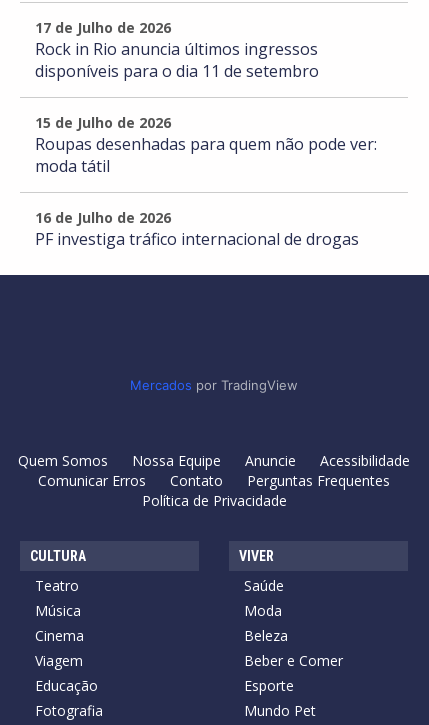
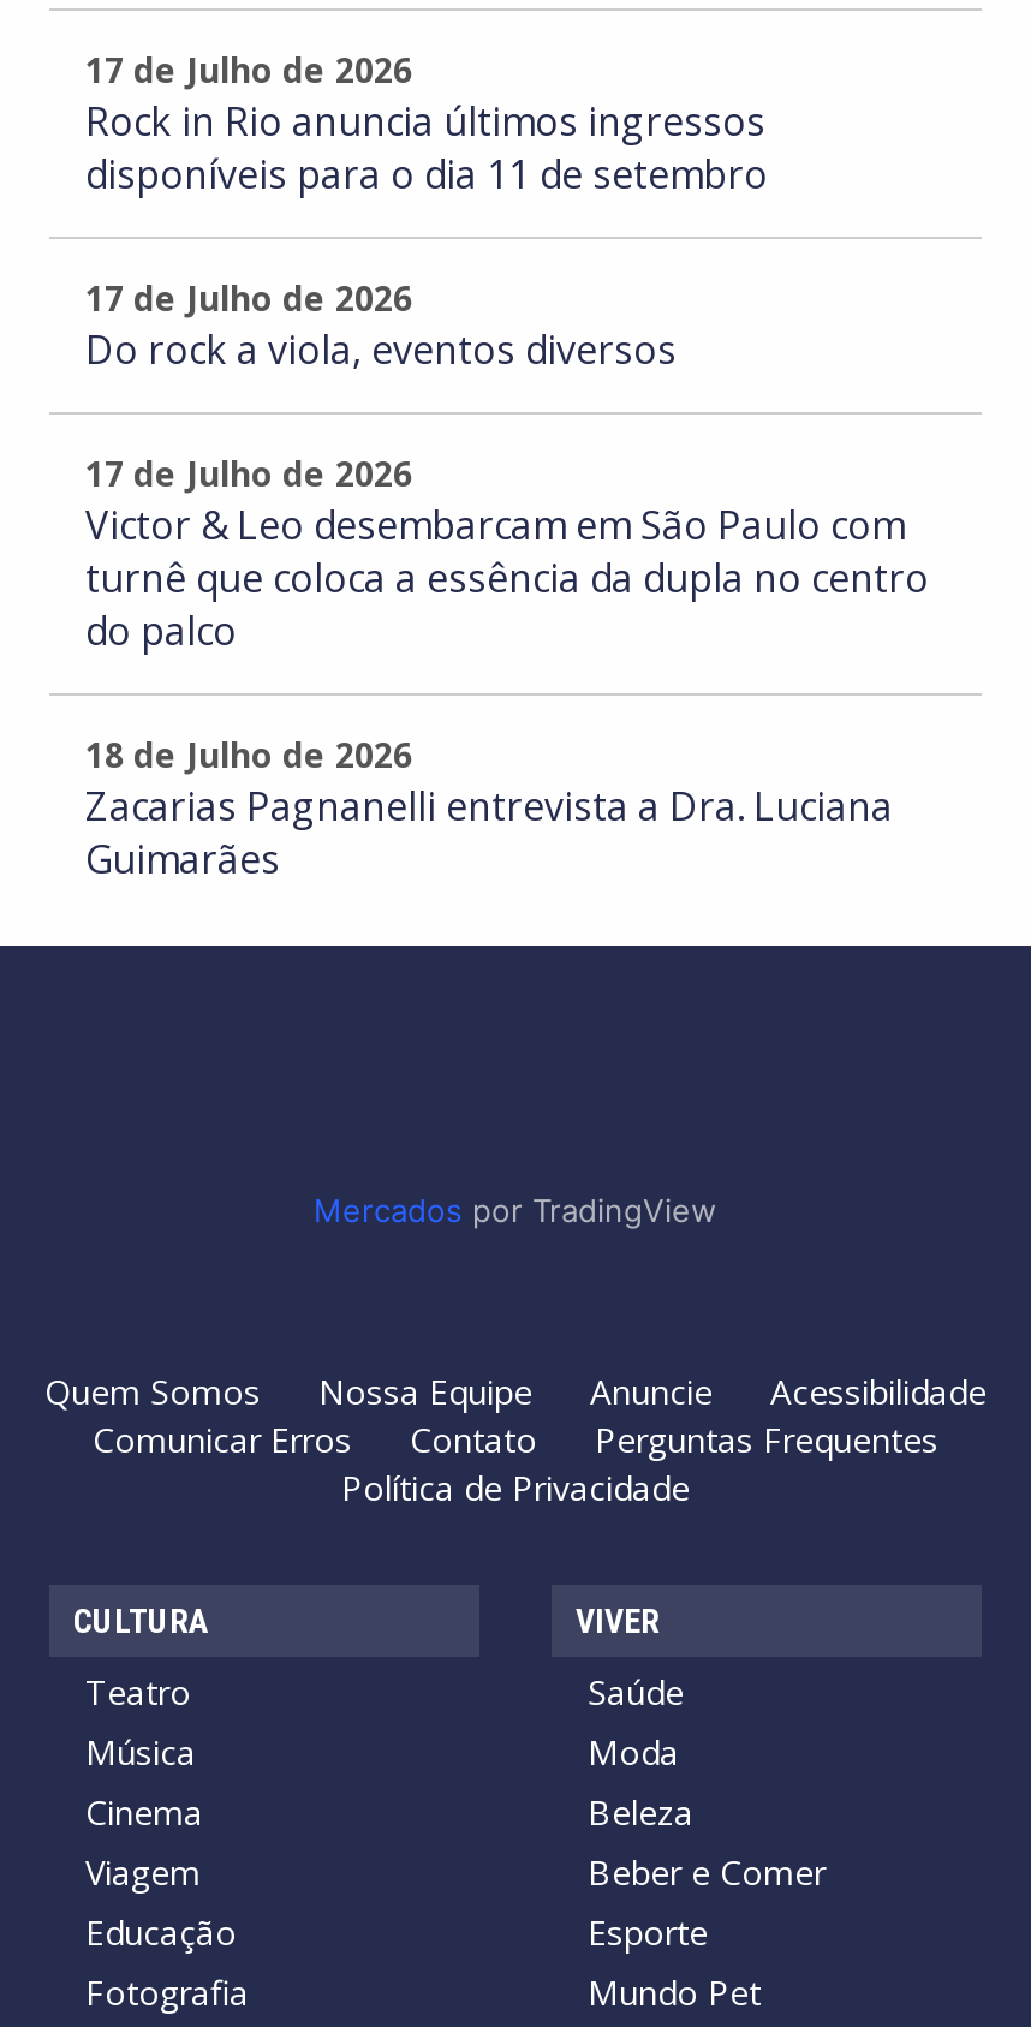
[35,113,377,250] 15 de Julho de 2026 | Roupas desenhadas para quem não pode ver: | moda tátil | 16 de Julho de 2026 | PF investiga tráfico internacional de drogas -> [85,276,929,887] 17 de Julho de 2026 | Do rock a viola, eventos diversos | 17 de Julho de 2026 | Victor & Leo desembarcam em São Paulo com | turnê que coloca a essência da dupla no centro | do palco | 18 de Julho de 2026 | Zacarias Pagnanelli entrevista a Dra. Luciana | Guimarães

